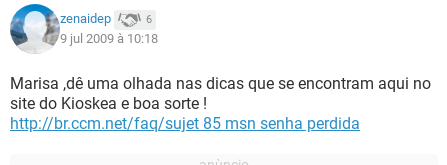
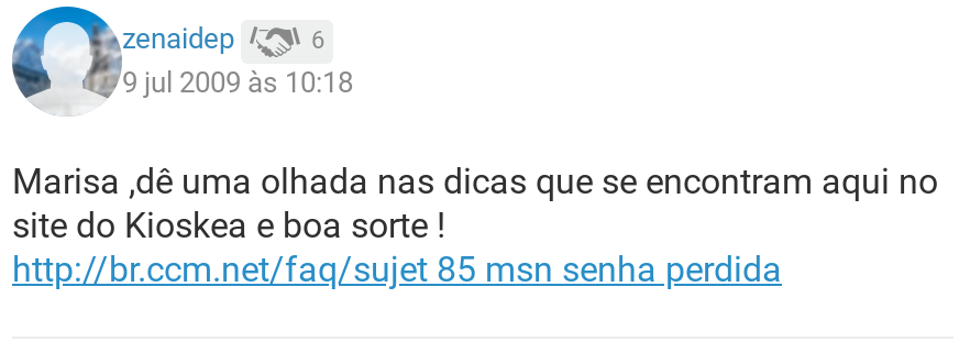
[60,31,158,46] 9 jul 2009 à 10:18 -> [122,66,353,99] 9 jul 2009 às 10:18

